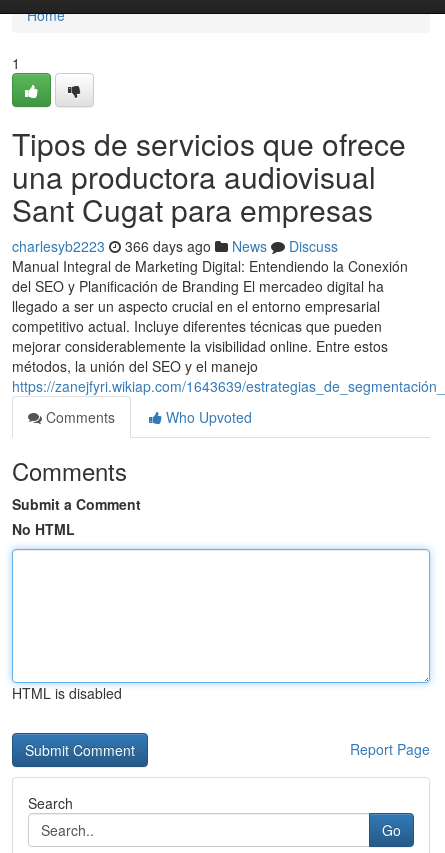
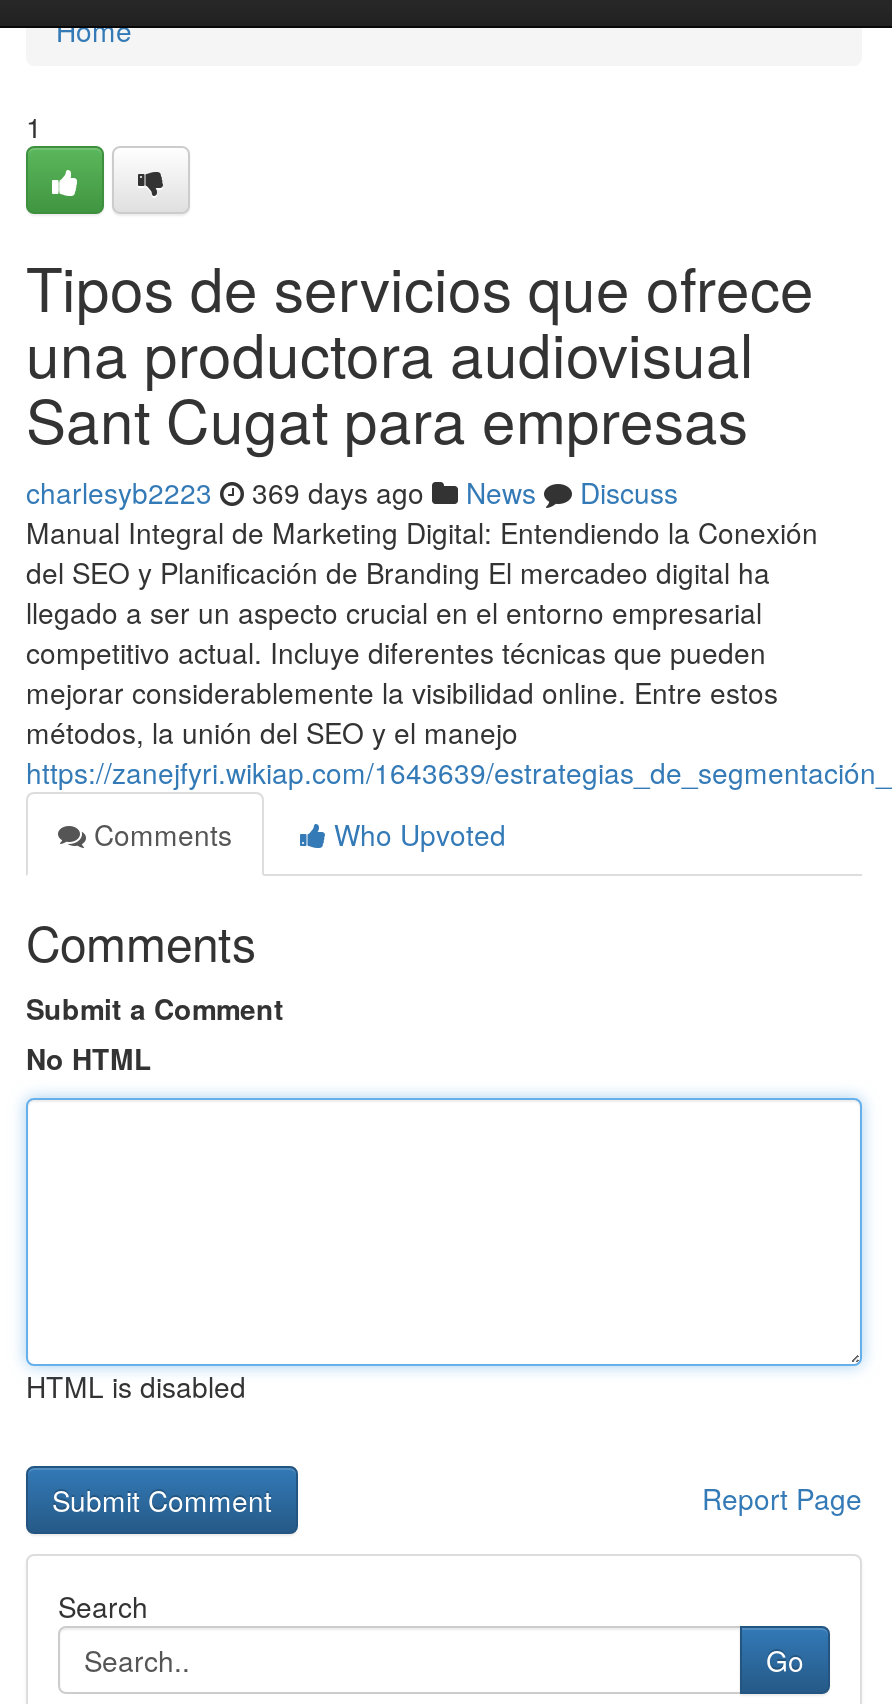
[12,236,338,256] charlesyb2223 366 days ago News Discuss -> [26,472,678,512] charlesyb2223 369 days ago News Discuss

